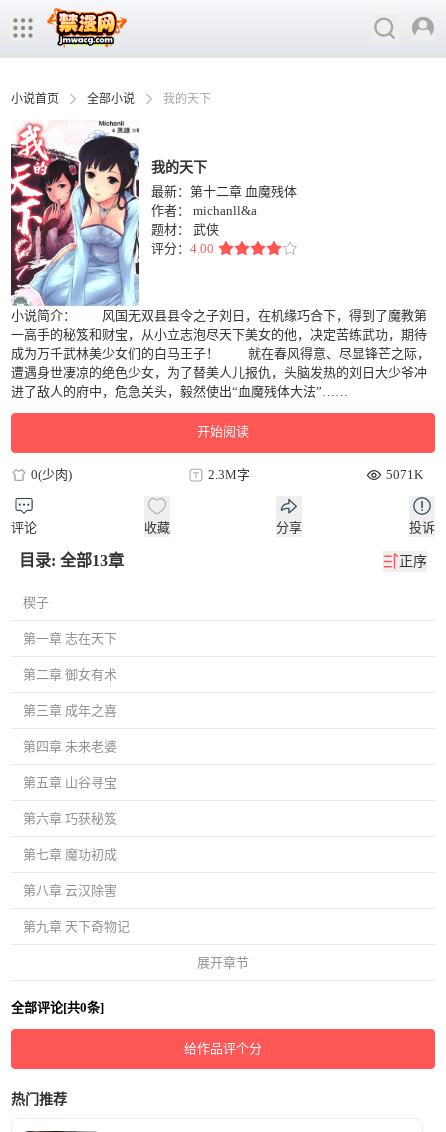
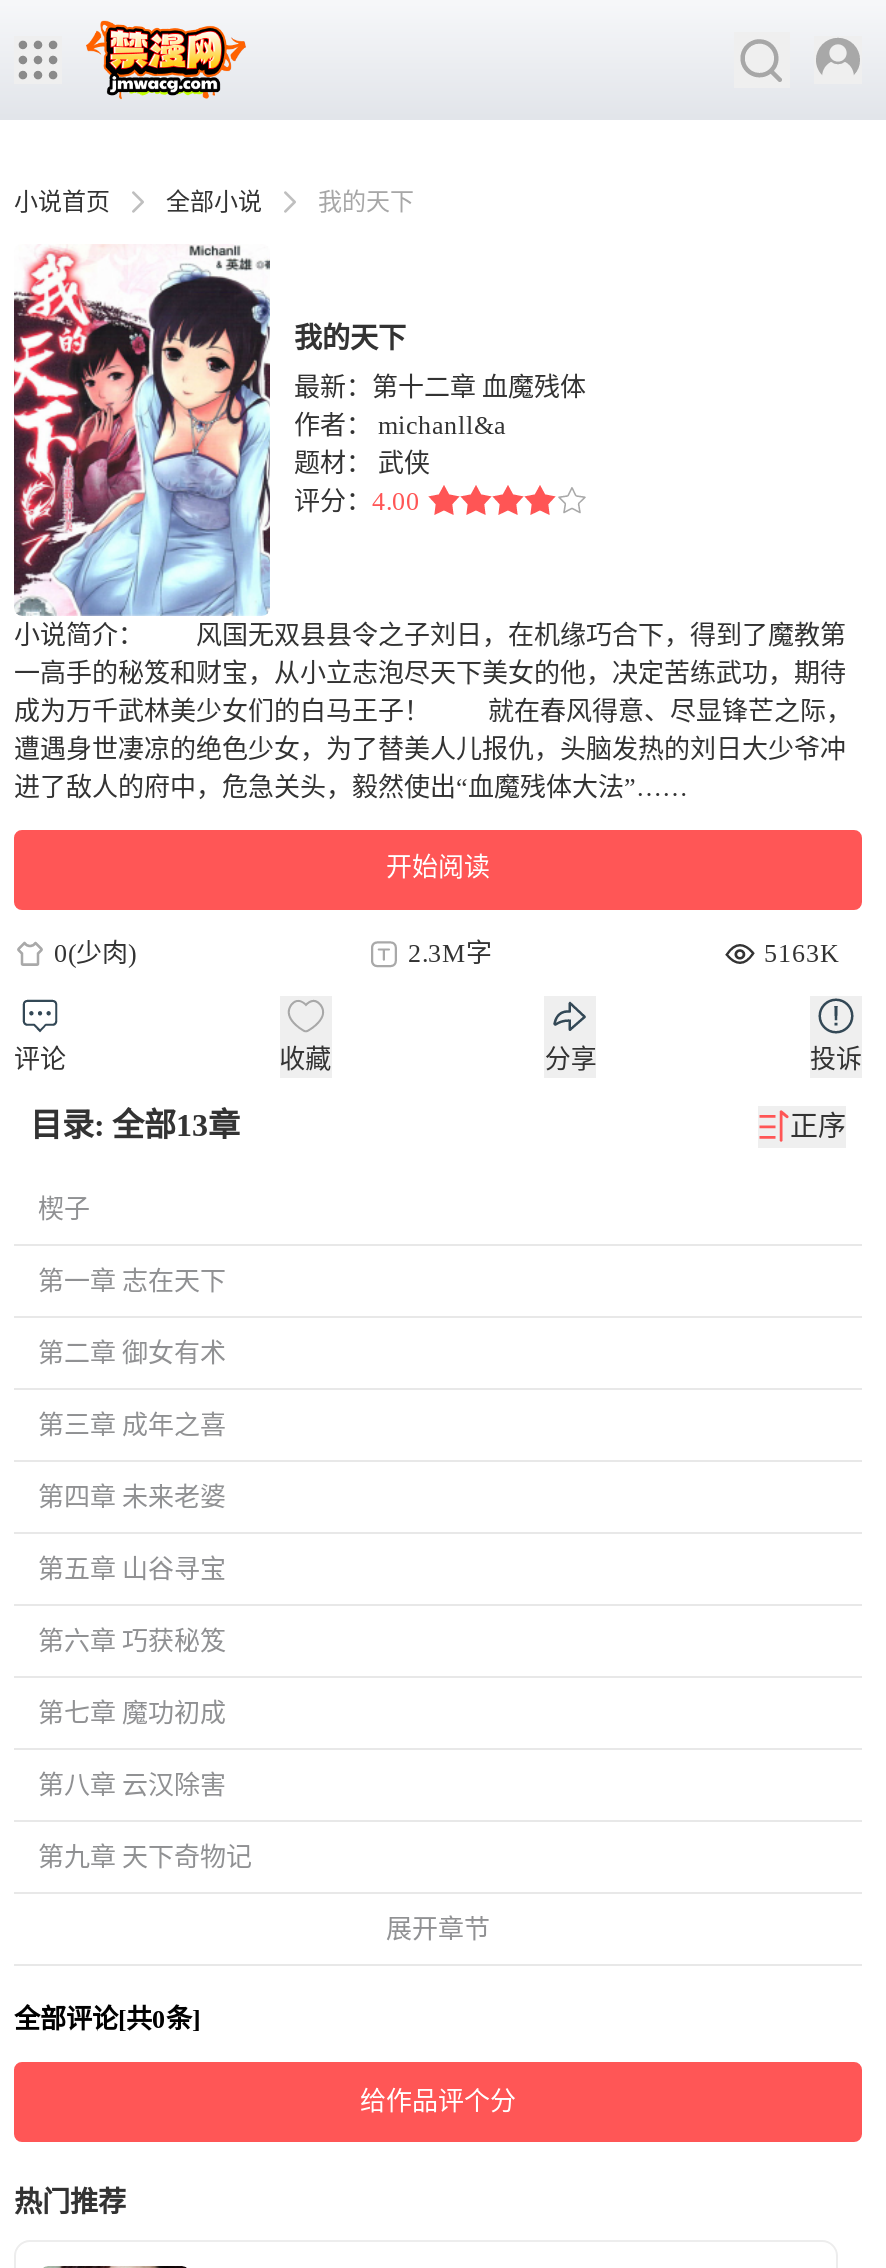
[386,467,423,482] 5071K -> [764,938,838,968] 5163K

